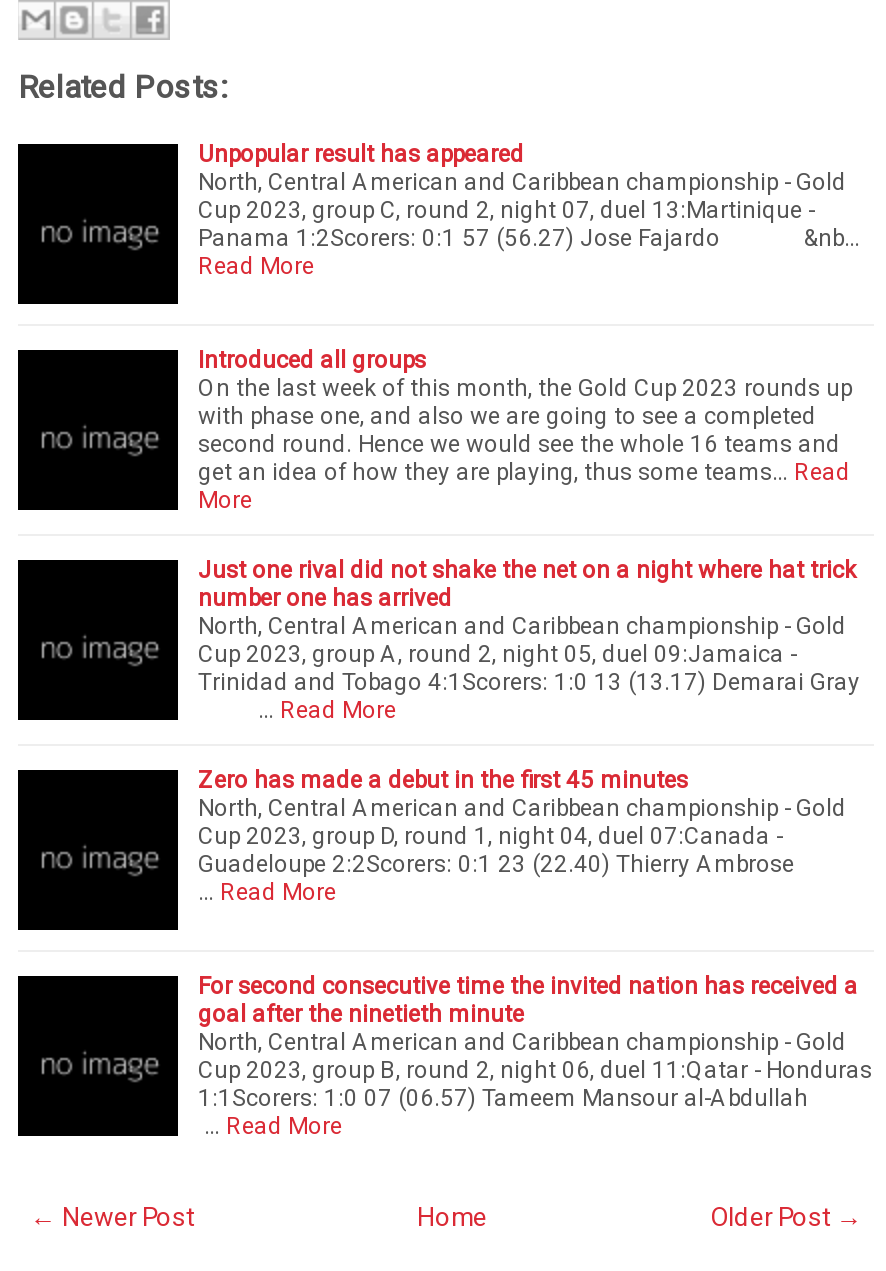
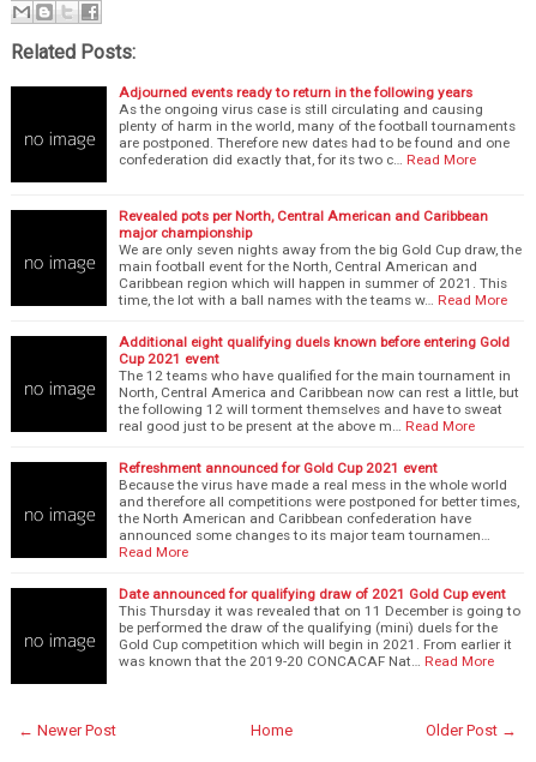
[198,139,860,251] Unpopular result has appeared | North, Central American and Caribbean championship - Gold | Cup 2023, group C, round 2, night 07, duel 13:Martinique - | Panama 1:2Scorers: 0:1 57 (56.27) Jose Fajardo &nb… -> [119,83,522,543] Adjourned events ready to return in the following years | As the ongoing virus case is still circulating and causing | plenty of harm in the world, many of the football tournaments | are postponed. Therefore new dates had to be found and one | confederation did exactly that, for its two c… Read More | Revealed pots per North, Central American and Caribbean | major championship | We are only seven nights away from the big Gold Cup draw, the | main football event for the North, Central American and | Caribbean region which will happen in summer of 2021. This | time, the lot with a ball names with the teams w… Read More | Additional eight qualifying duels known before entering Gold | Cup 2021 event | The 12 teams who have qualified for the main tournament in | North, Central America and Caribbean now can rest a little, but | the following 12 will torment themselves and have to sweat | real good just to be present at the above m… Read More | Refreshment announced for Gold Cup 2021 event | Because the virus have made a real mess in the whole world | and therefore all competitions were postponed for better times, | the North American and Caribbean confederation have | announced some changes to its major team tournamen…
moved [198,251,314,279] -> [119,543,188,560]: Read More
[198,345,872,1139] Introduced all groups | On the last week of this month, the Gold Cup 2023 rounds up | with phase one, and also we are going to see a completed | second round. Hence we would see the whole 16 teams and | get an idea of how they are playing, thus some teams… Read | More | Just one rival did not shake the net on a night where hat trick | number one has arrived | North, Central American and Caribbean championship - Gold | Cup 2023, group A, round 2, night 05, duel 09:Jamaica - | Trinidad and Tobago 4:1Scorers: 1:0 13 (13.17) Demarai Gray | … Read More | Zero has made a debut in the first 45 minutes | North, Central American and Caribbean championship - Gold | Cup 2023, group D, round 1, night 04, duel 07:Canada - | Guadeloupe 2:2Scorers: 0:1 23 (22.40) Thierry Ambrose | … Read More | For second consecutive time the invited nation has received a | goal after the ninetieth minute | North, Central American and Caribbean championship - Gold | Cup 2023, group B, round 2, night 06, duel 11:Qatar - Honduras | 1:1Scorers: 1:0 07 (06.57) Tameem Mansour al-Abdullah | … Read More -> [119,585,520,669] Date announced for qualifying draw of 2021 Gold Cup event | This Thursday it was revealed that on 11 December is going to | be performed the draw of the qualifying (mini) duels for the | Gold Cup competition which will begin in 2021. From earlier it | was known that the 2019-20 CONCACAF Nat… Read More

